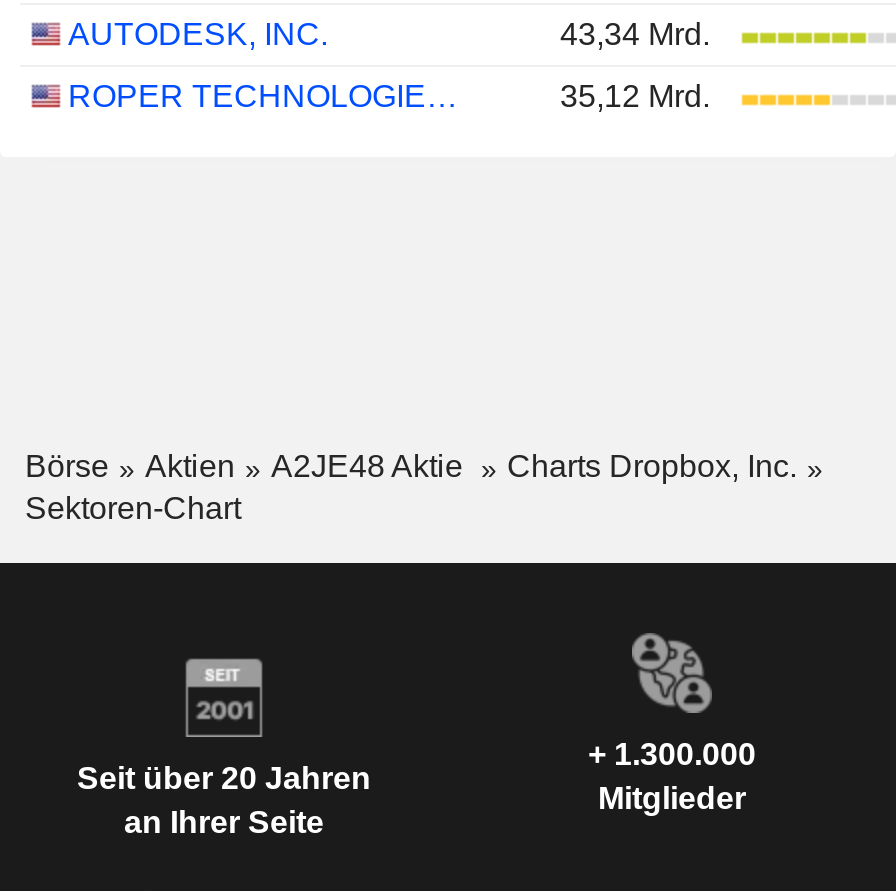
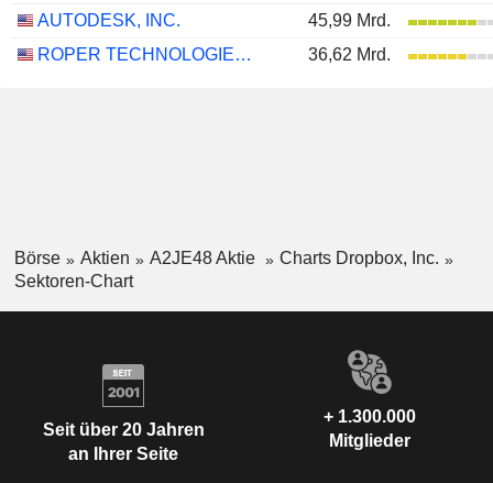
[560,17,710,51] 43,34 Mrd. -> [308,11,391,30] 45,99 Mrd.
[560,79,710,113] 35,12 Mrd. -> [308,45,391,64] 36,62 Mrd.

